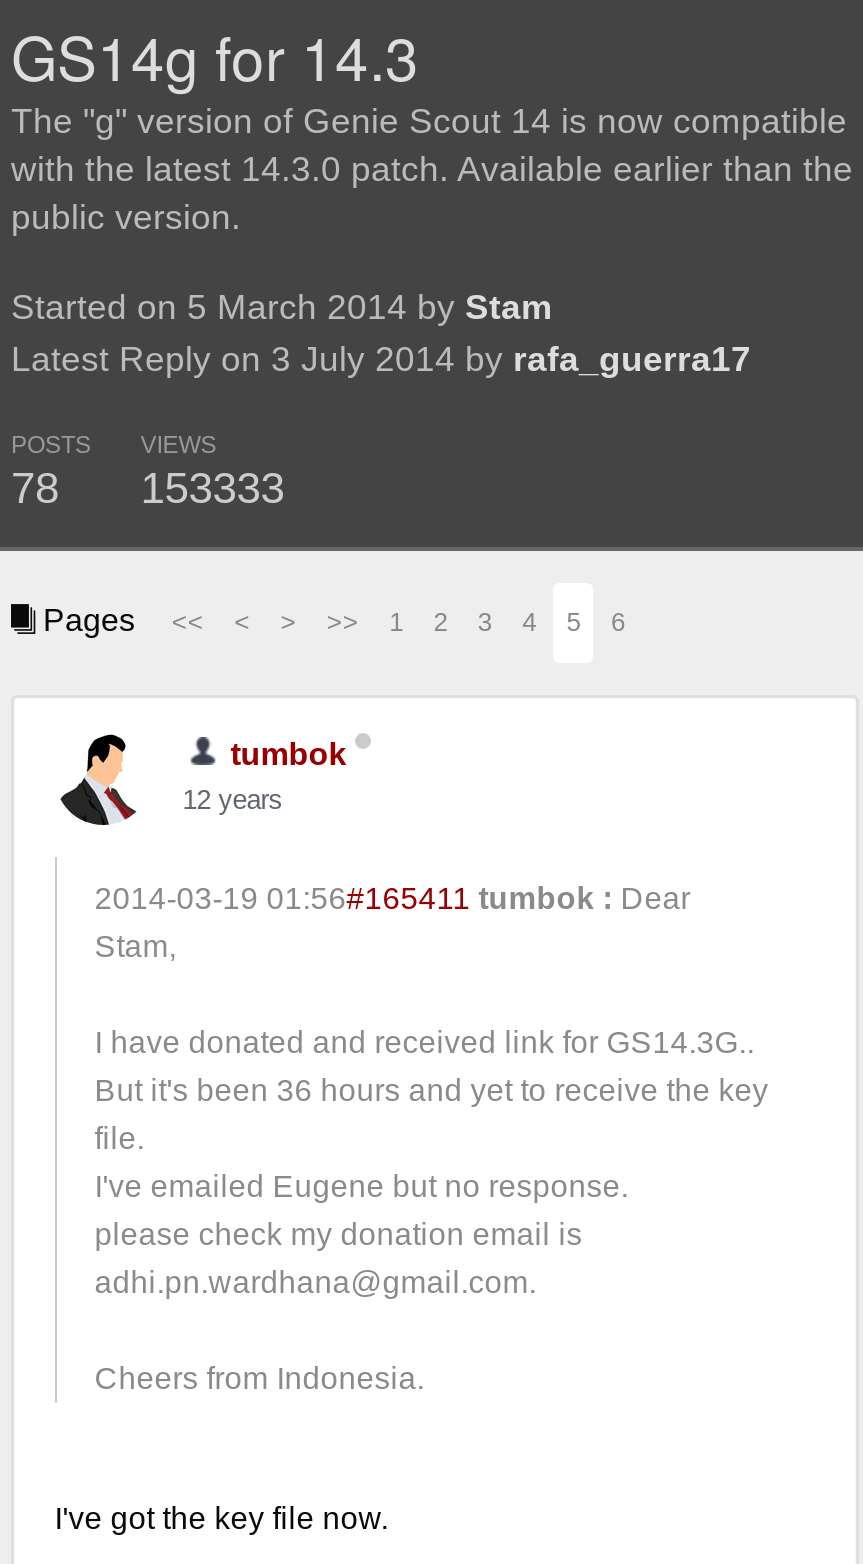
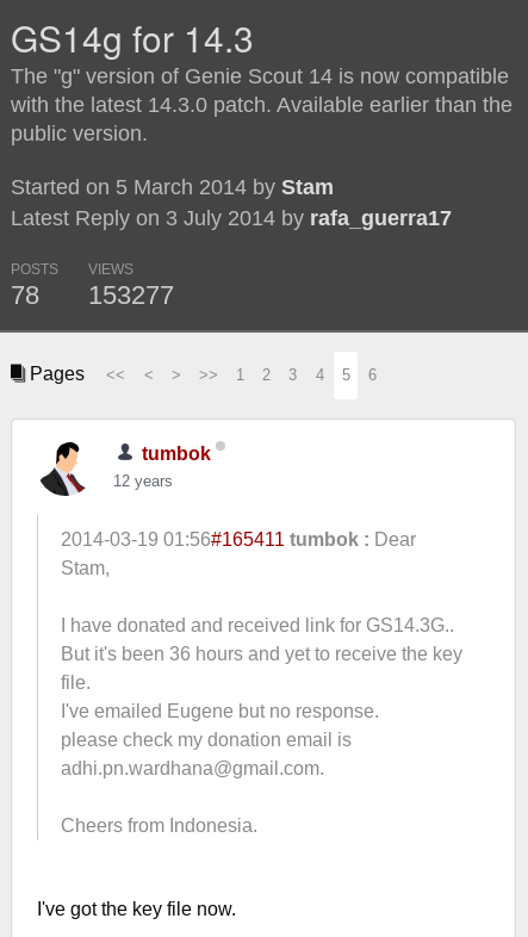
[11,463,285,513] 78 153333 -> [11,280,174,310] 78 153277

